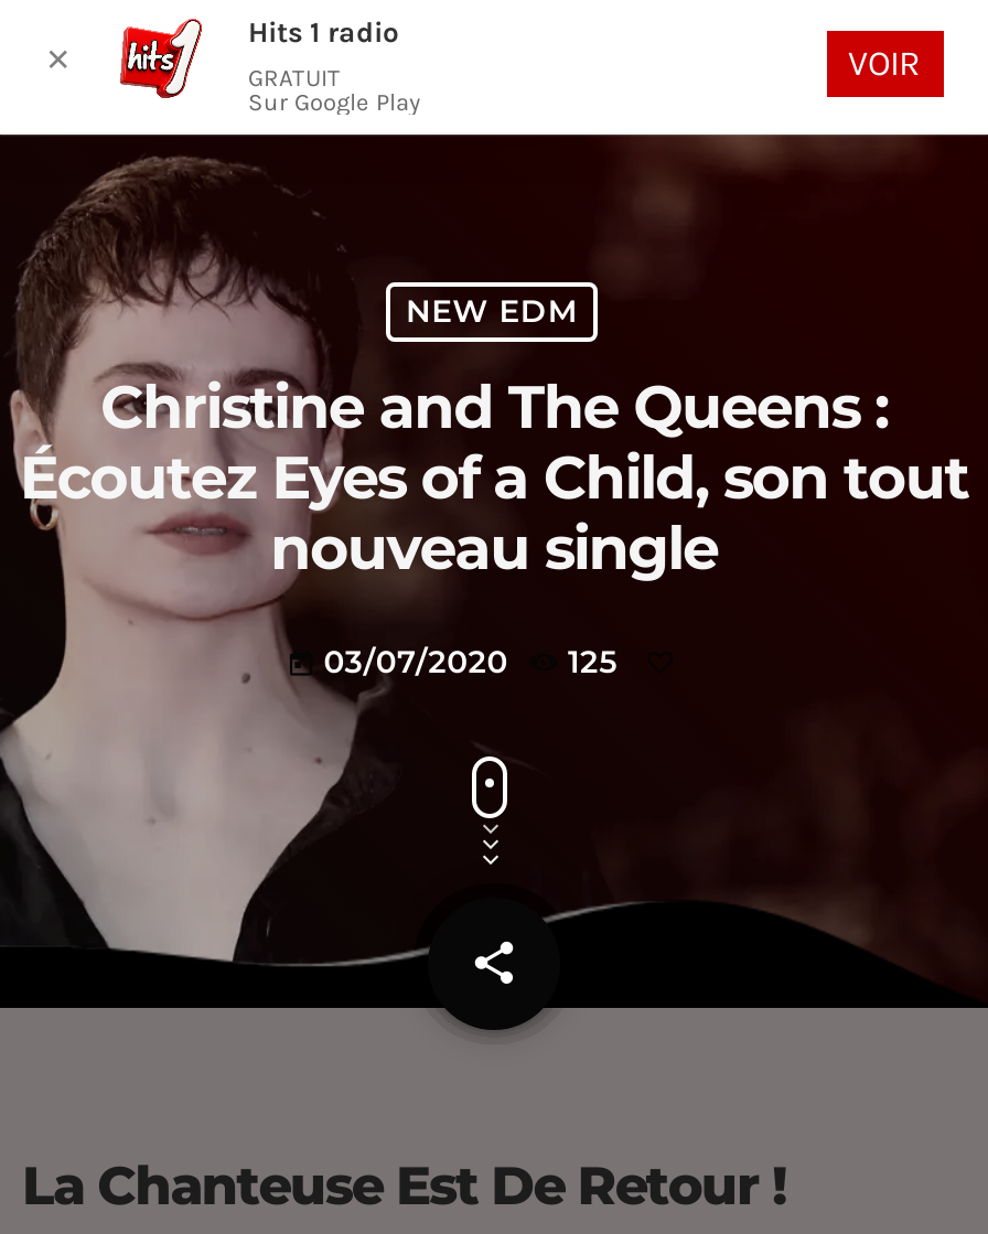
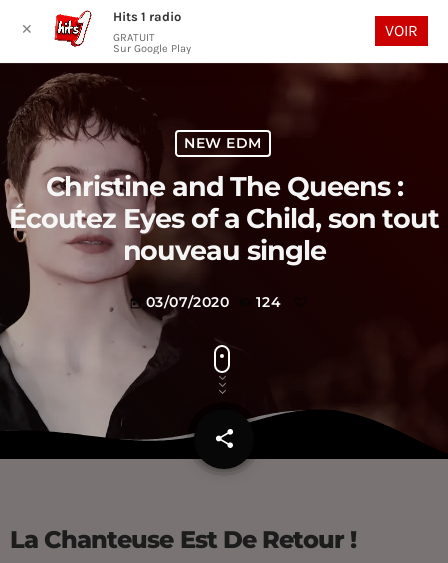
[568,641,628,681] 125 -> [256,293,286,311] 124

